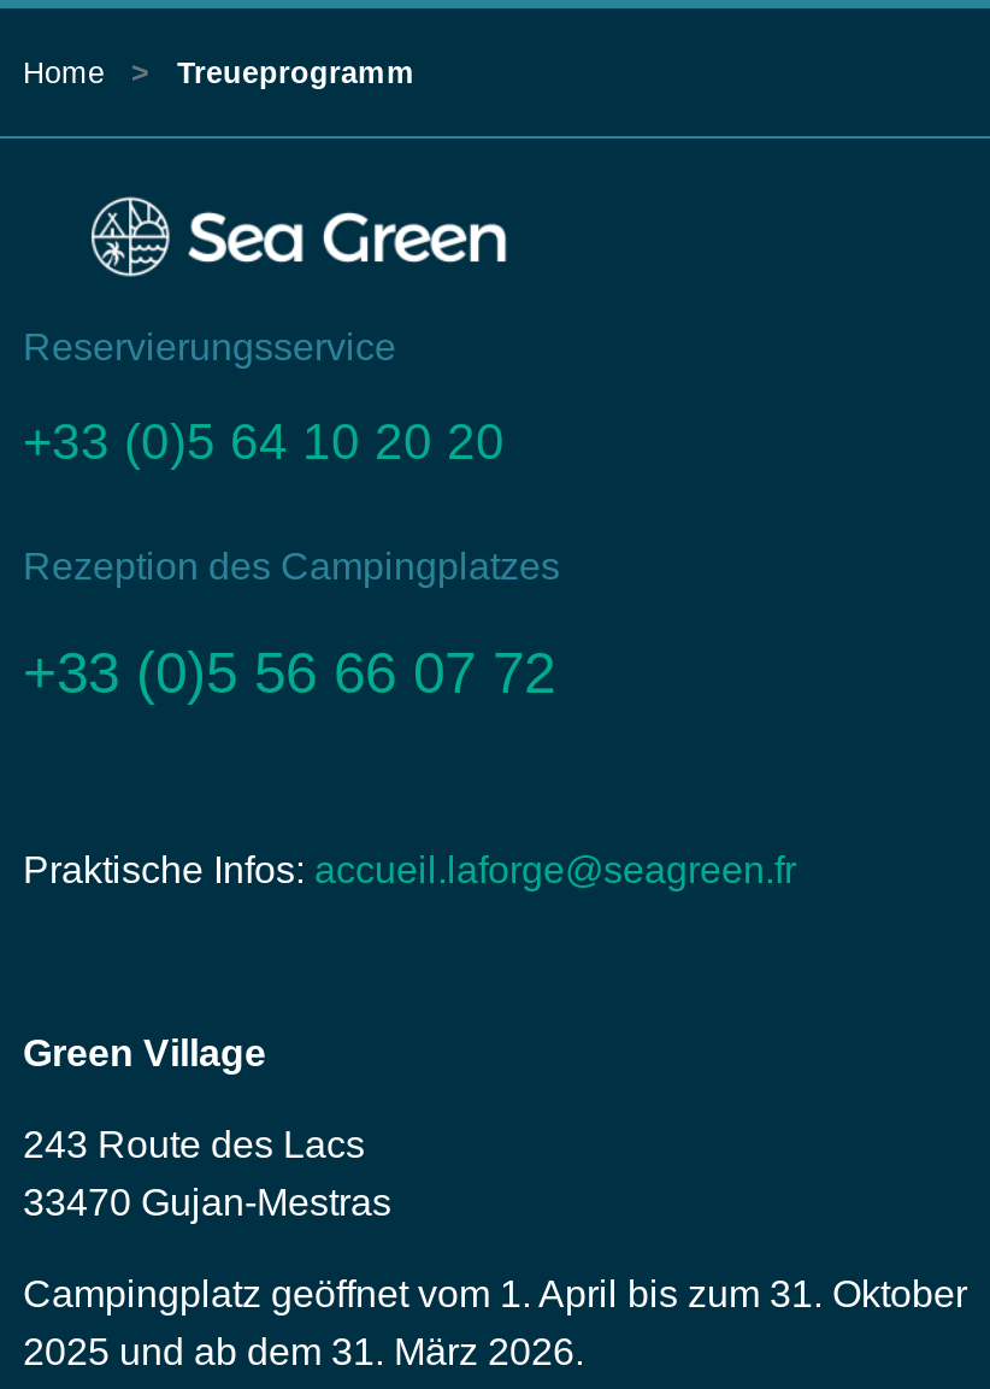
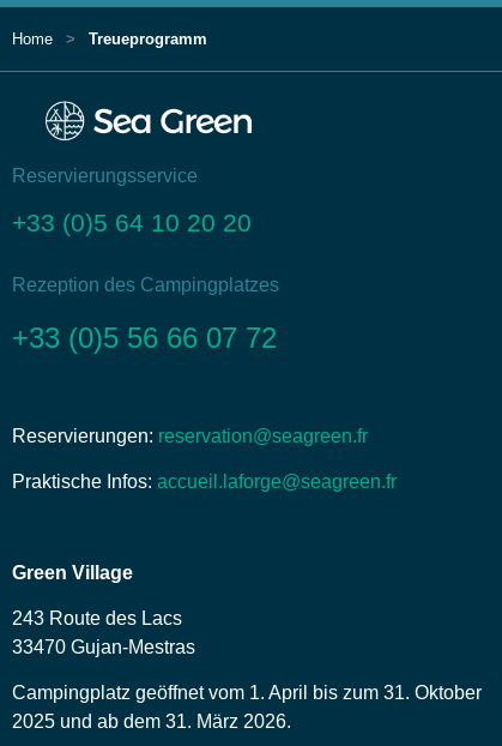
none -> [11,426,367,446] Reservierungen: reservation@seagreen.fr

